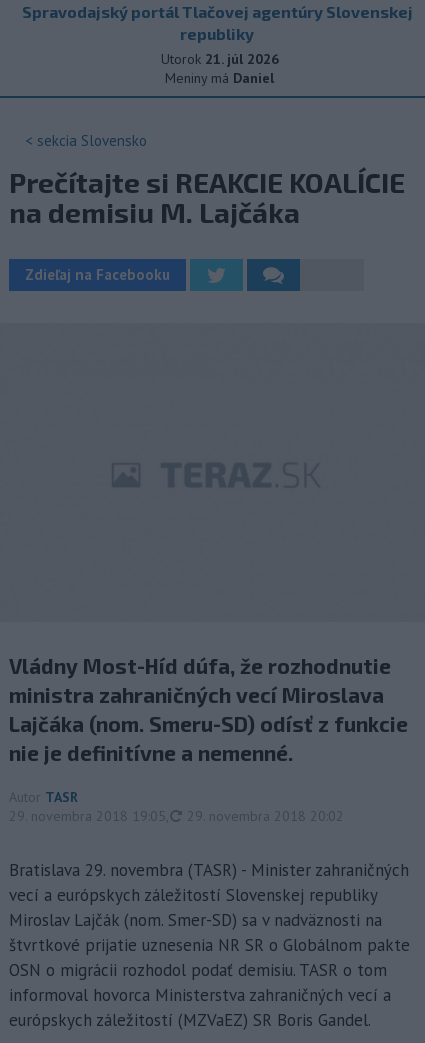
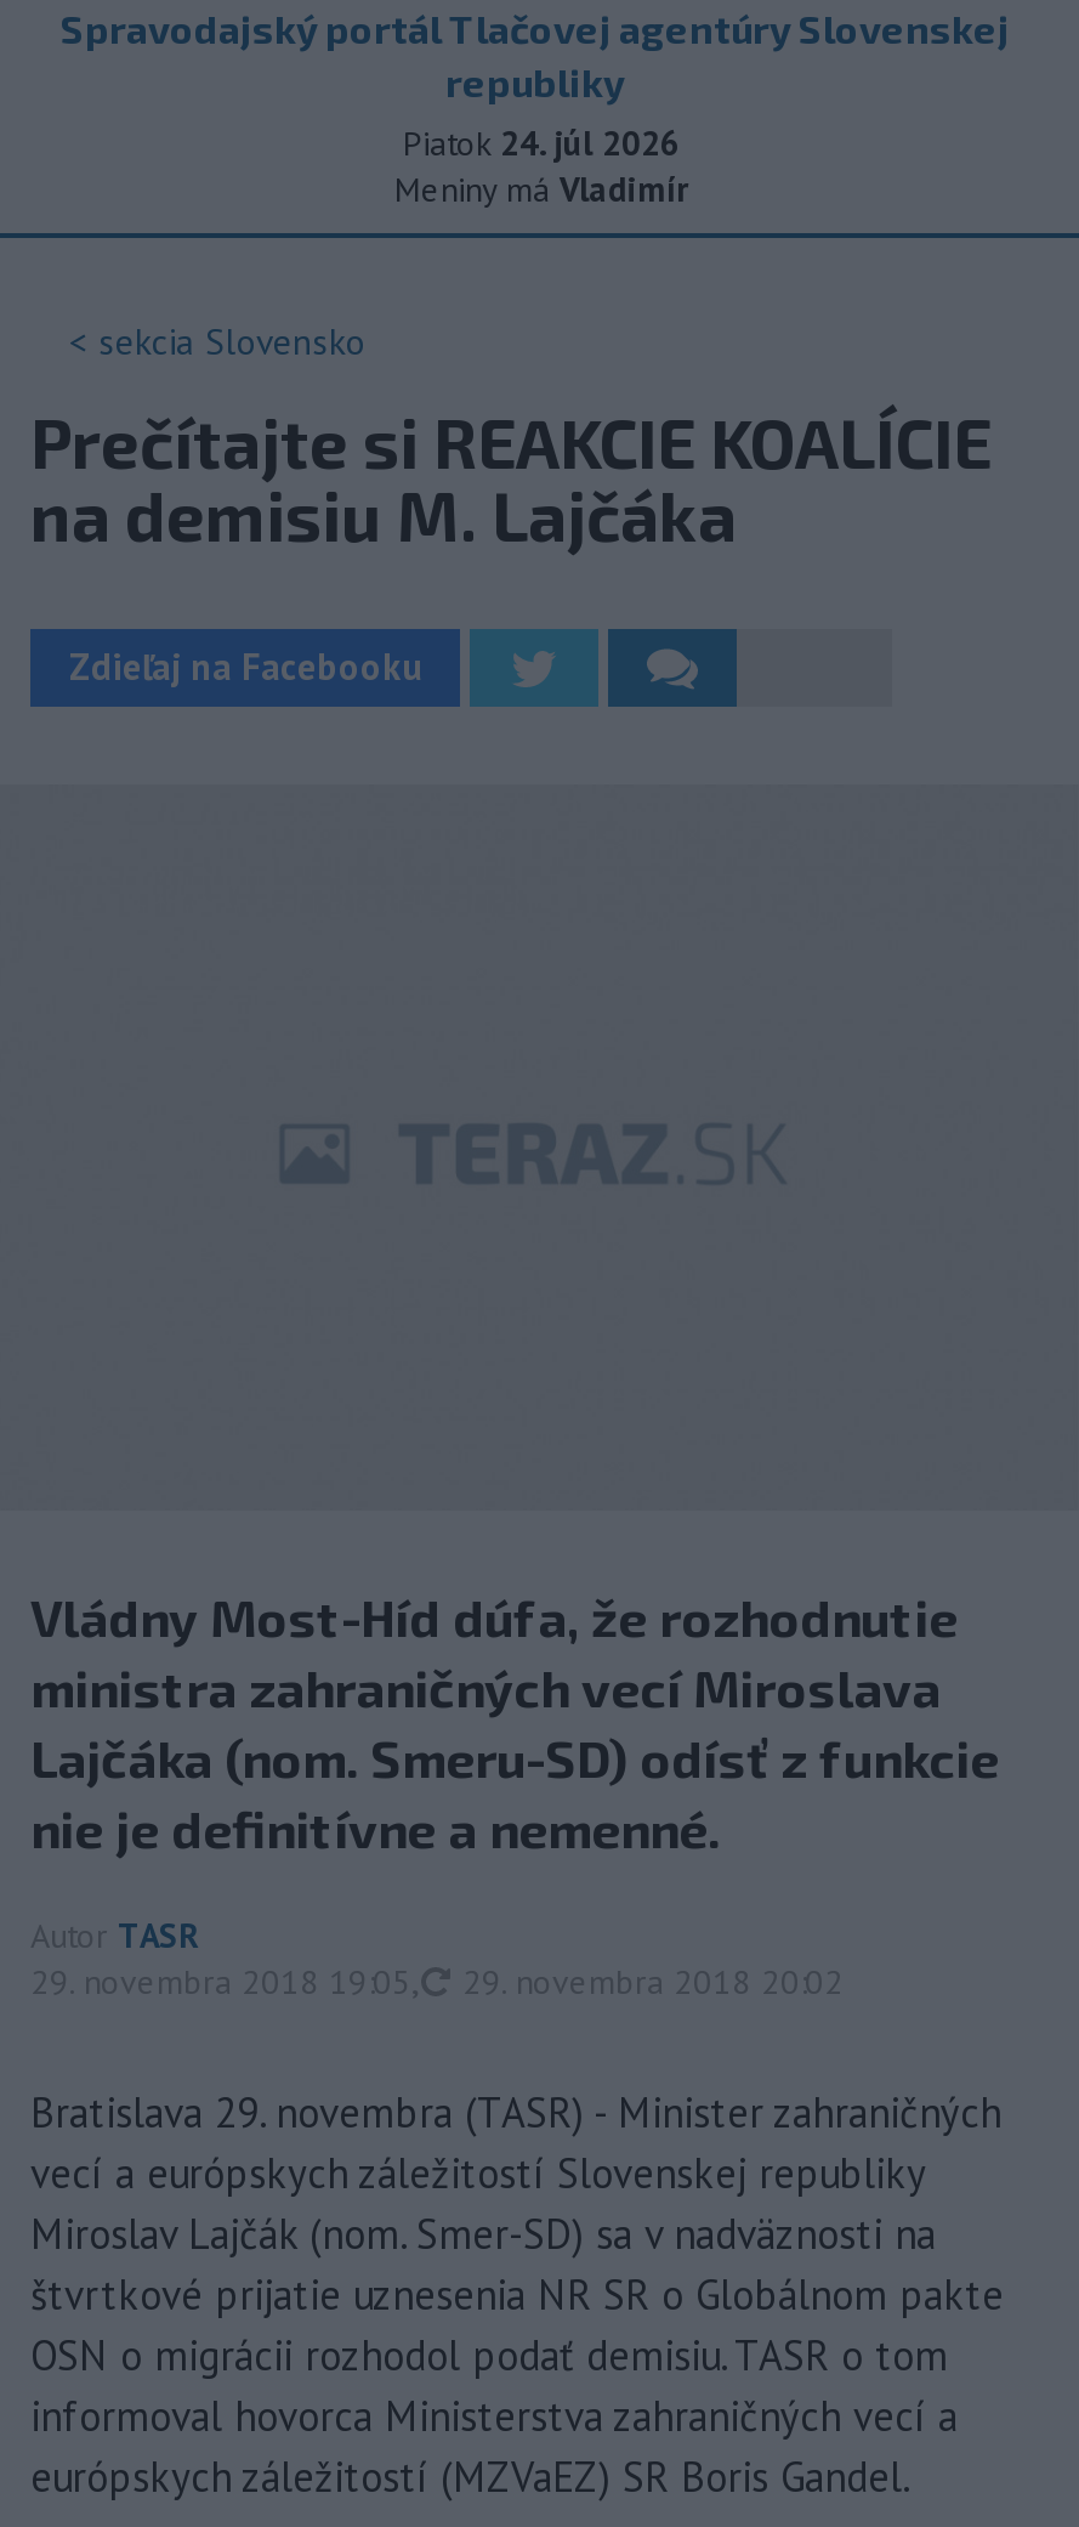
[160,50,278,68] Utorok 21. júl 2026 -> [403,121,680,165] Piatok 24. júl 2026
[165,69,274,87] Meniny má Daniel -> [394,168,688,211] Meniny má Vladimír

